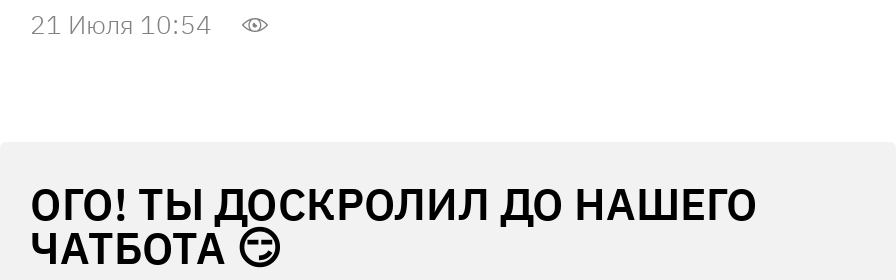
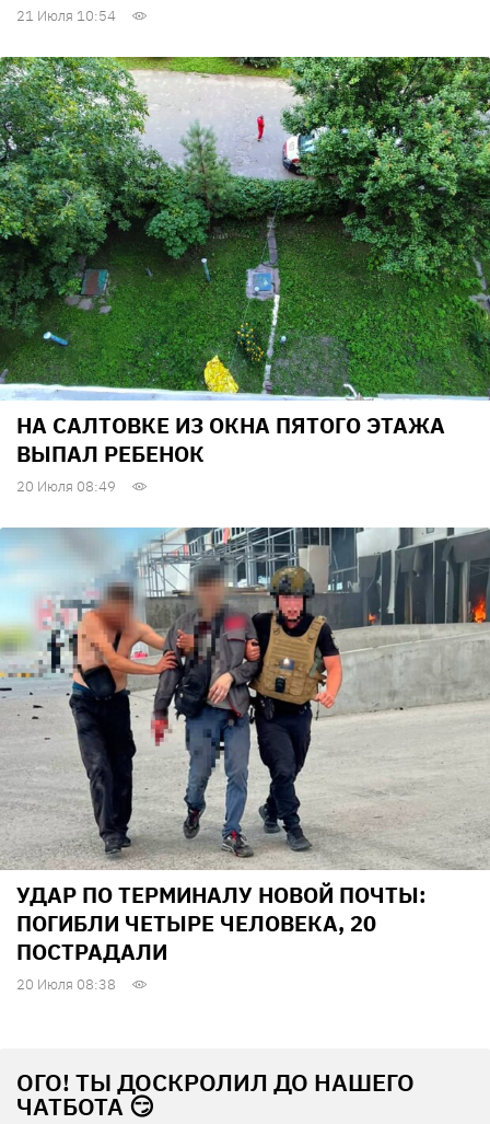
none -> [3,56,487,496] [image] | НА САЛТОВКЕ ИЗ ОКНА ПЯТОГО ЭТАЖА | ВЫПАЛ РЕБЕНОК | 20 Июля 08:49
none -> [3,526,487,994] [image] | УДАР ПО ТЕРМИНАЛУ НОВОЙ ПОЧТЫ: | ПОГИБЛИ ЧЕТЫРЕ ЧЕЛОВЕКА, 20 | ПОСТРАДАЛИ | 20 Июля 08:38

